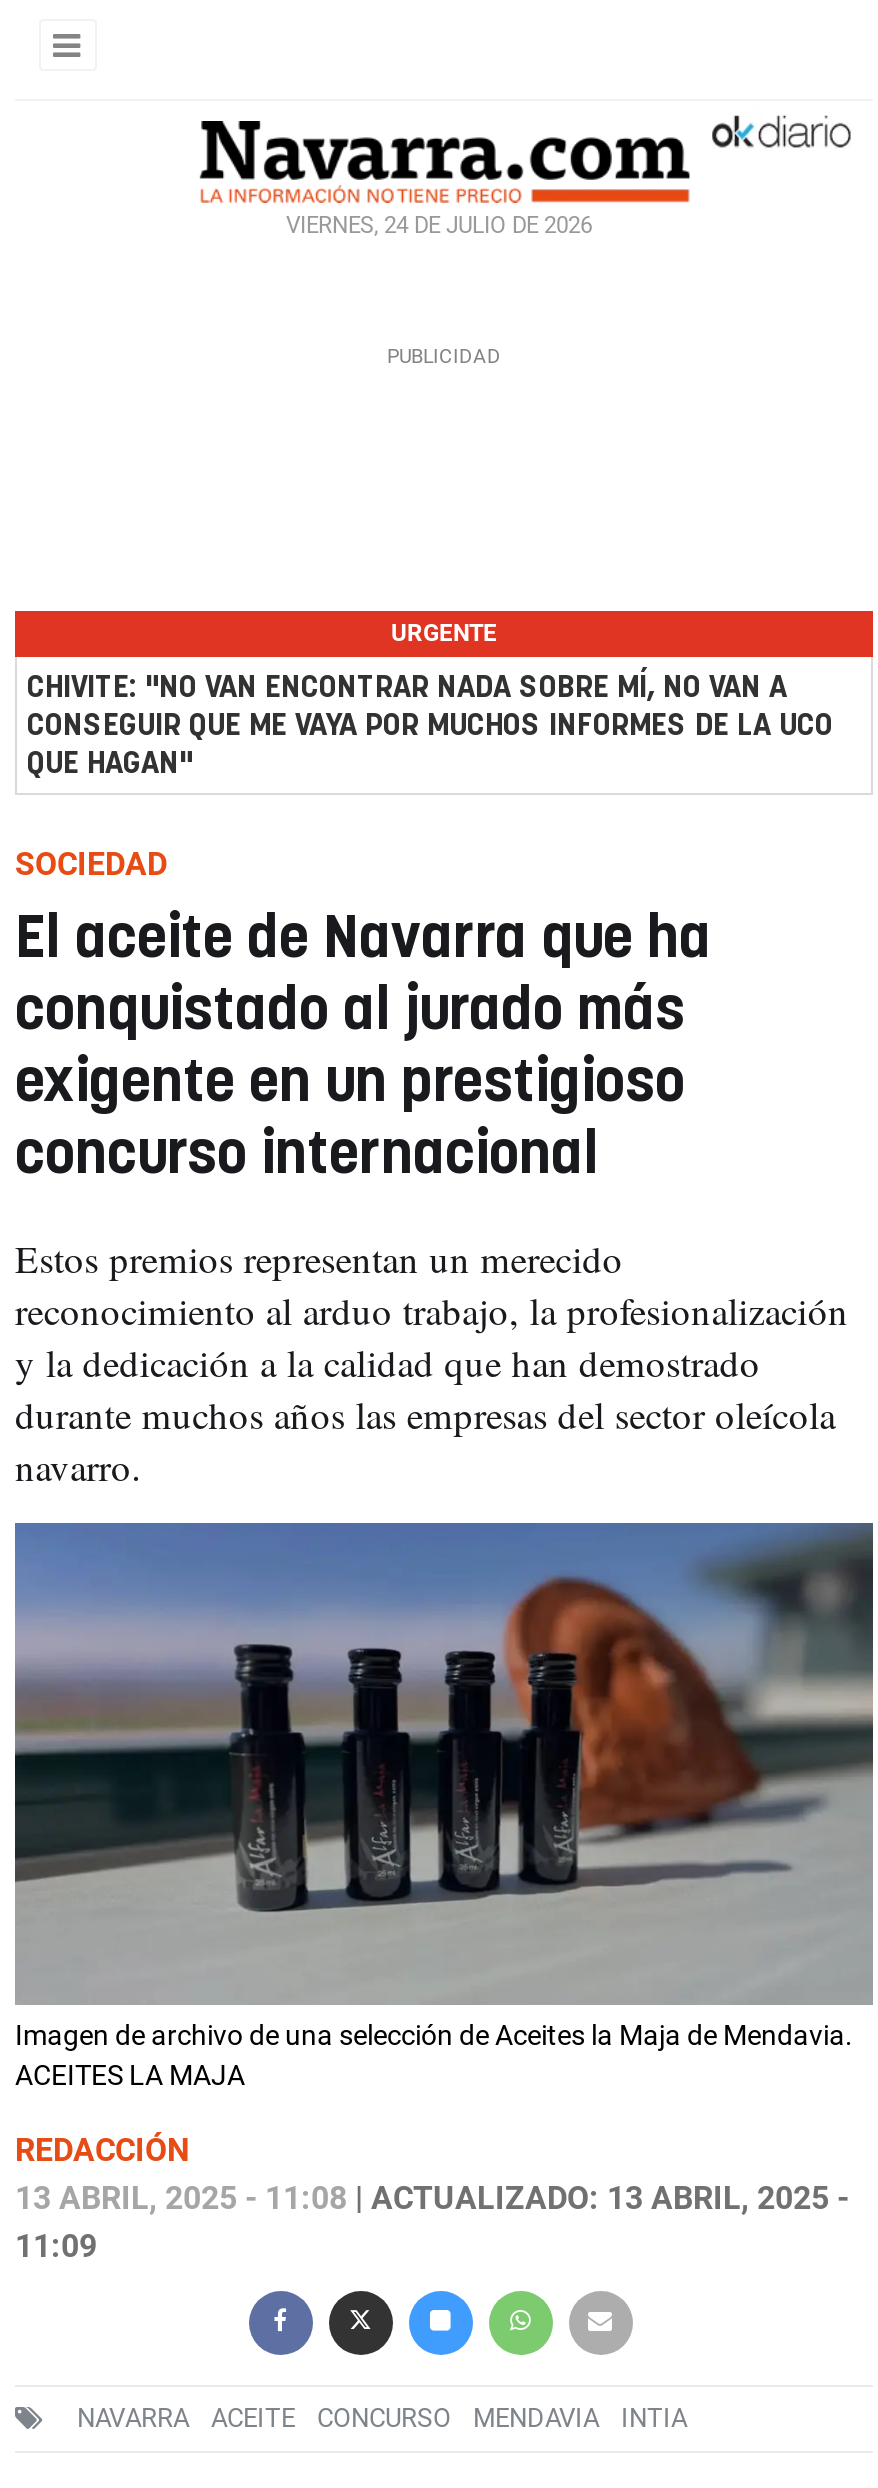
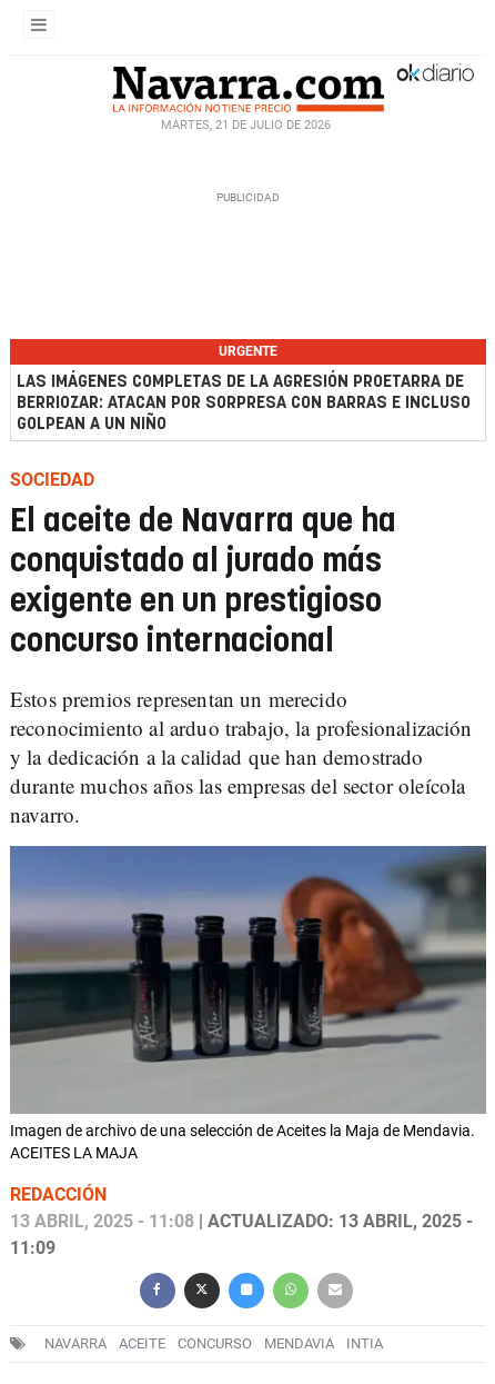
[286,213,592,239] VIERNES, 24 DE JULIO DE 2026 -> [160,118,330,132] MARTES, 21 DE JULIO DE 2026
[27,673,833,779] CHIVITE: "NO VAN ENCONTRAR NADA SOBRE MÍ, NO VAN A | CONSEGUIR QUE ME VAYA POR MUCHOS INFORMES DE LA UCO | QUE HAGAN" -> [17,374,471,432] LAS IMÁGENES COMPLETAS DE LA AGRESIÓN PROETARRA DE | BERRIOZAR: ATACAN POR SORPRESA CON BARRAS E INCLUSO | GOLPEAN A UN NIÑO

